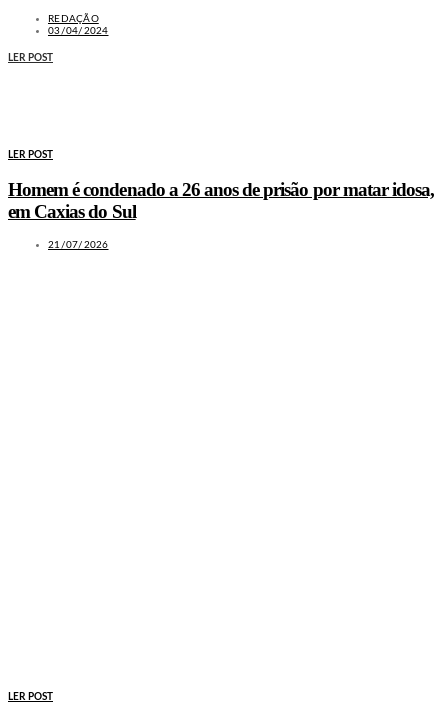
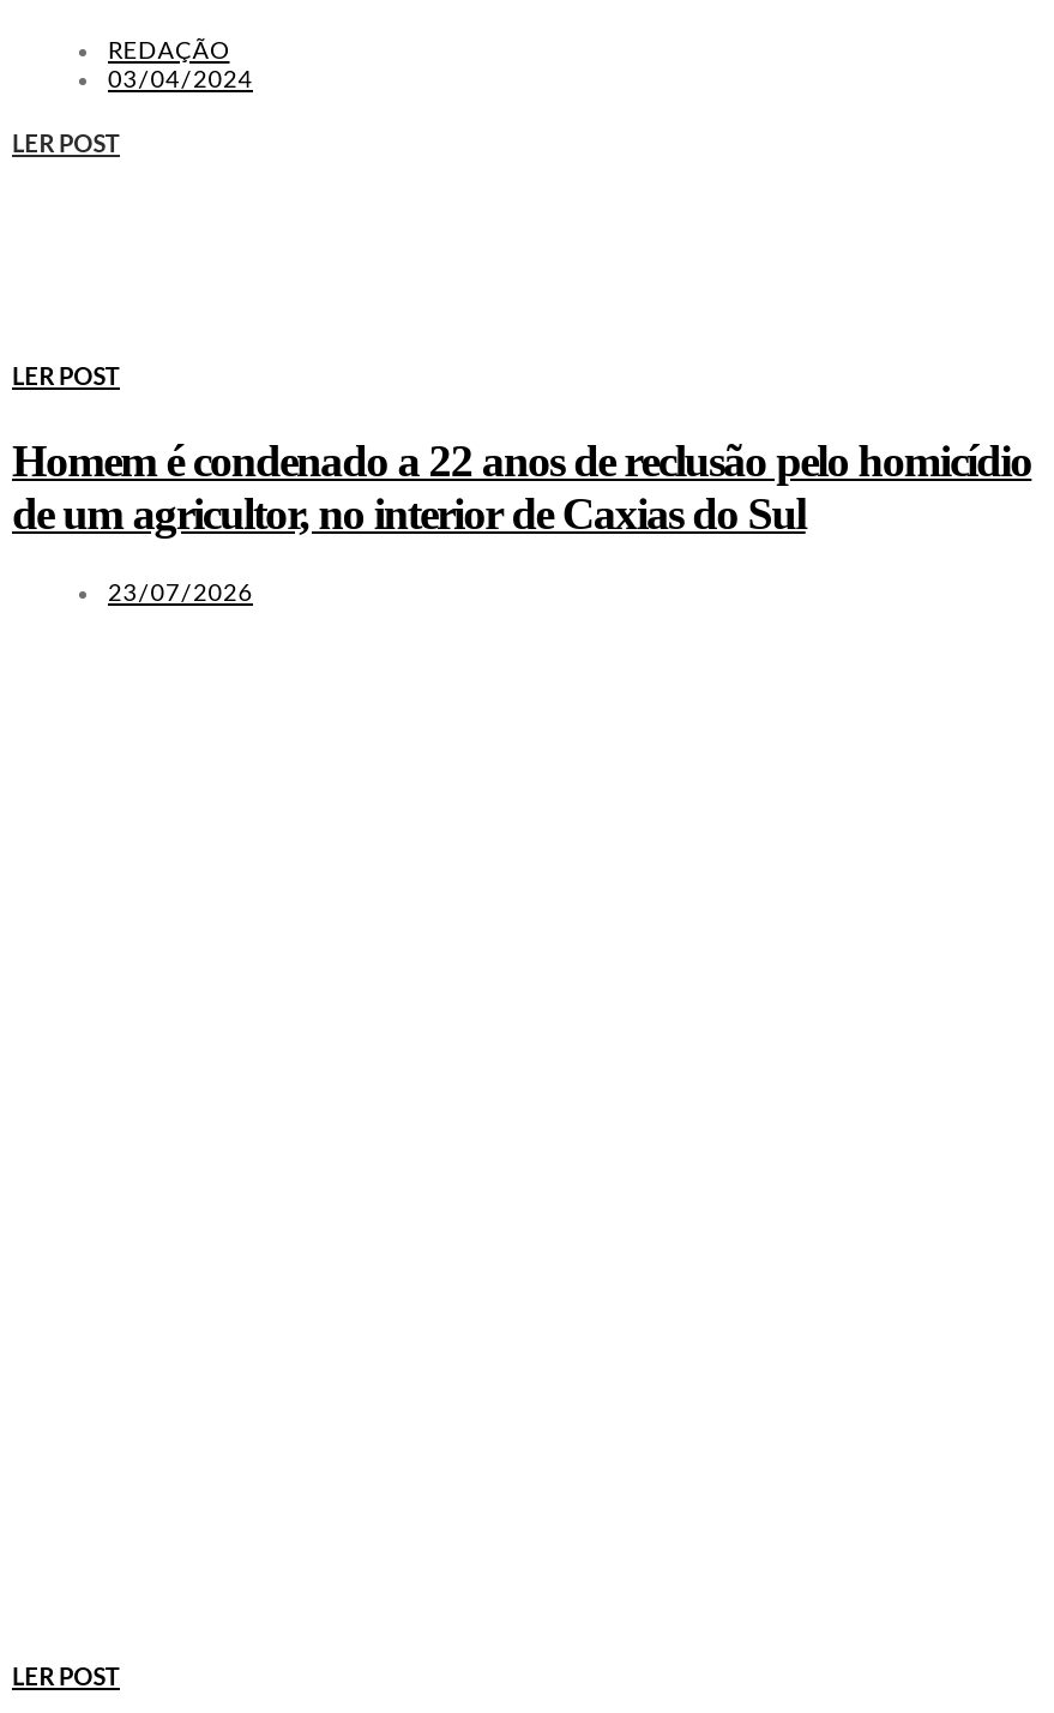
[8,179,434,222] Homem é condenado a 26 anos de prisão por matar idosa, | em Caxias do Sul -> [12,436,1032,539] Homem é condenado a 22 anos de reclusão pelo homicídio | de um agricultor, no interior de Caxias do Sul
[48,240,108,250] 21/07/2026 -> [108,582,253,606] 23/07/2026

